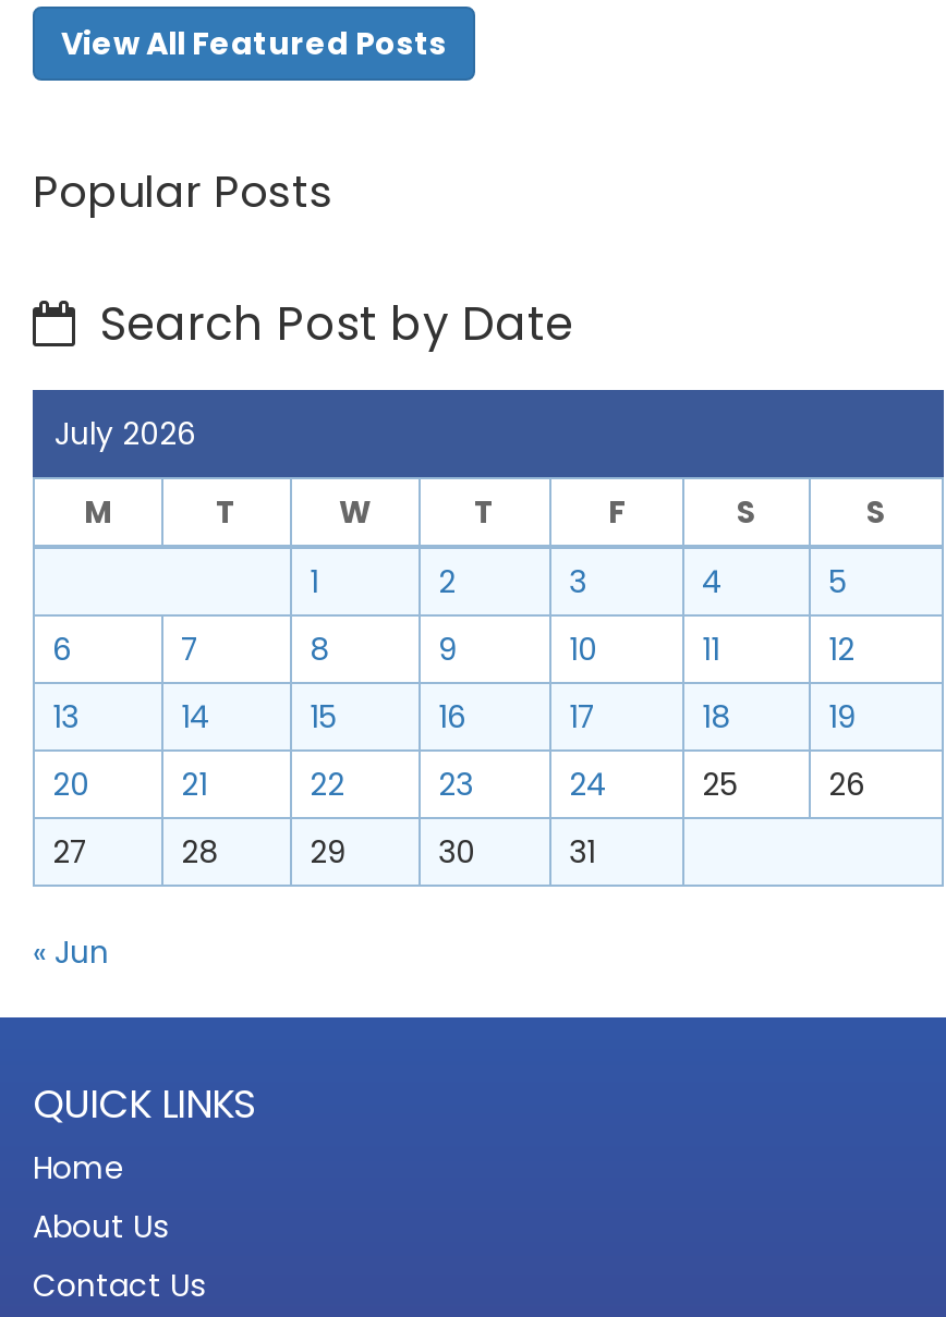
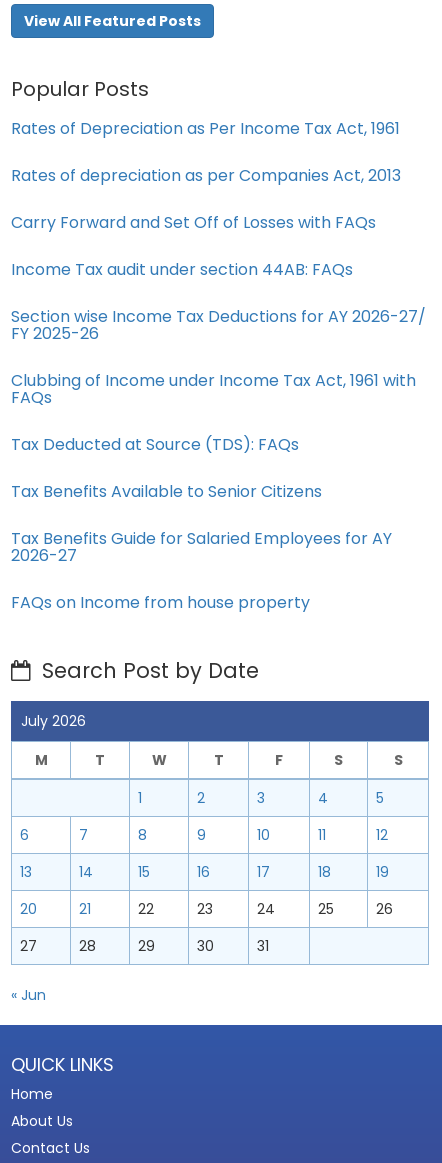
none -> [11,117,426,614] Rates of Depreciation as Per Income Tax Act, 1961 | Rates of depreciation as per Companies Act, 2013 | Carry Forward and Set Off of Losses with FAQs | Income Tax audit under section 44AB: FAQs | Section wise Income Tax Deductions for AY 2026-27/ | FY 2025-26 | Clubbing of Income under Income Tax Act, 1961 with | FAQs | Tax Deducted at Source (TDS): FAQs | Tax Benefits Available to Senior Citizens | Tax Benefits Guide for Salaried Employees for AY | 2026-27 | FAQs on Income from house property

